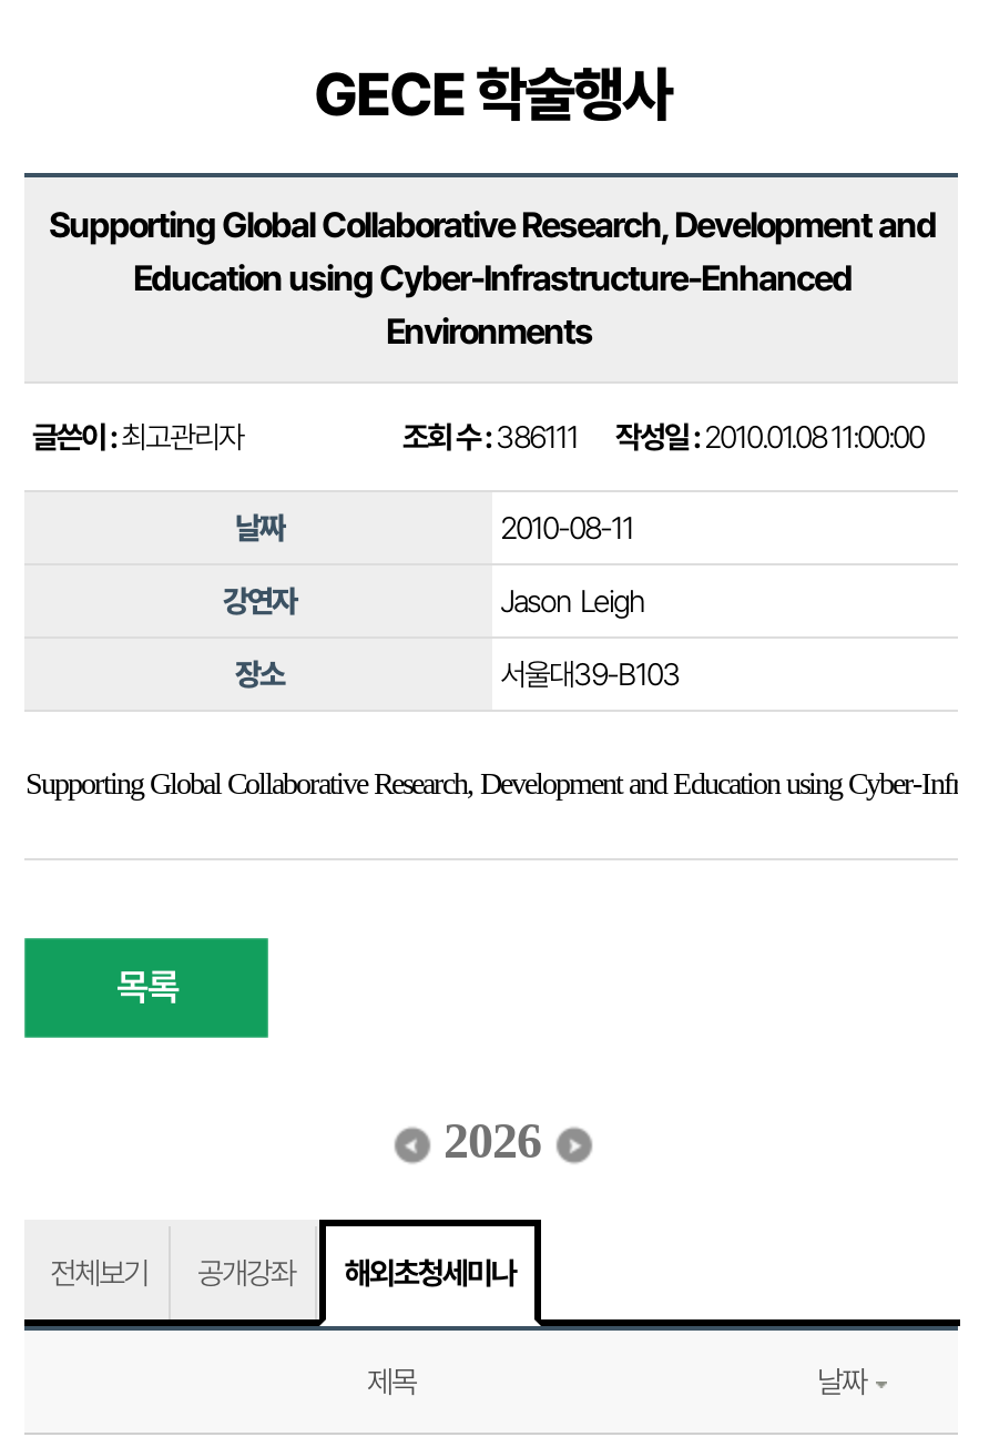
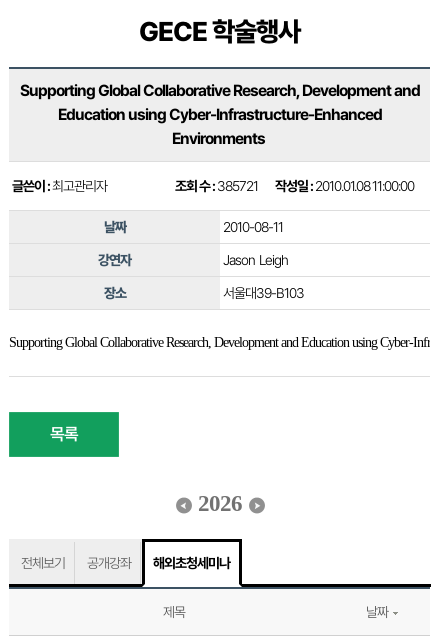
[402,419,923,455] 조회 수 : 386111 작성일 : 2010.01.08 11:00:00 -> [175,178,414,194] 조회 수 : 385721 작성일 : 2010.01.08 11:00:00

